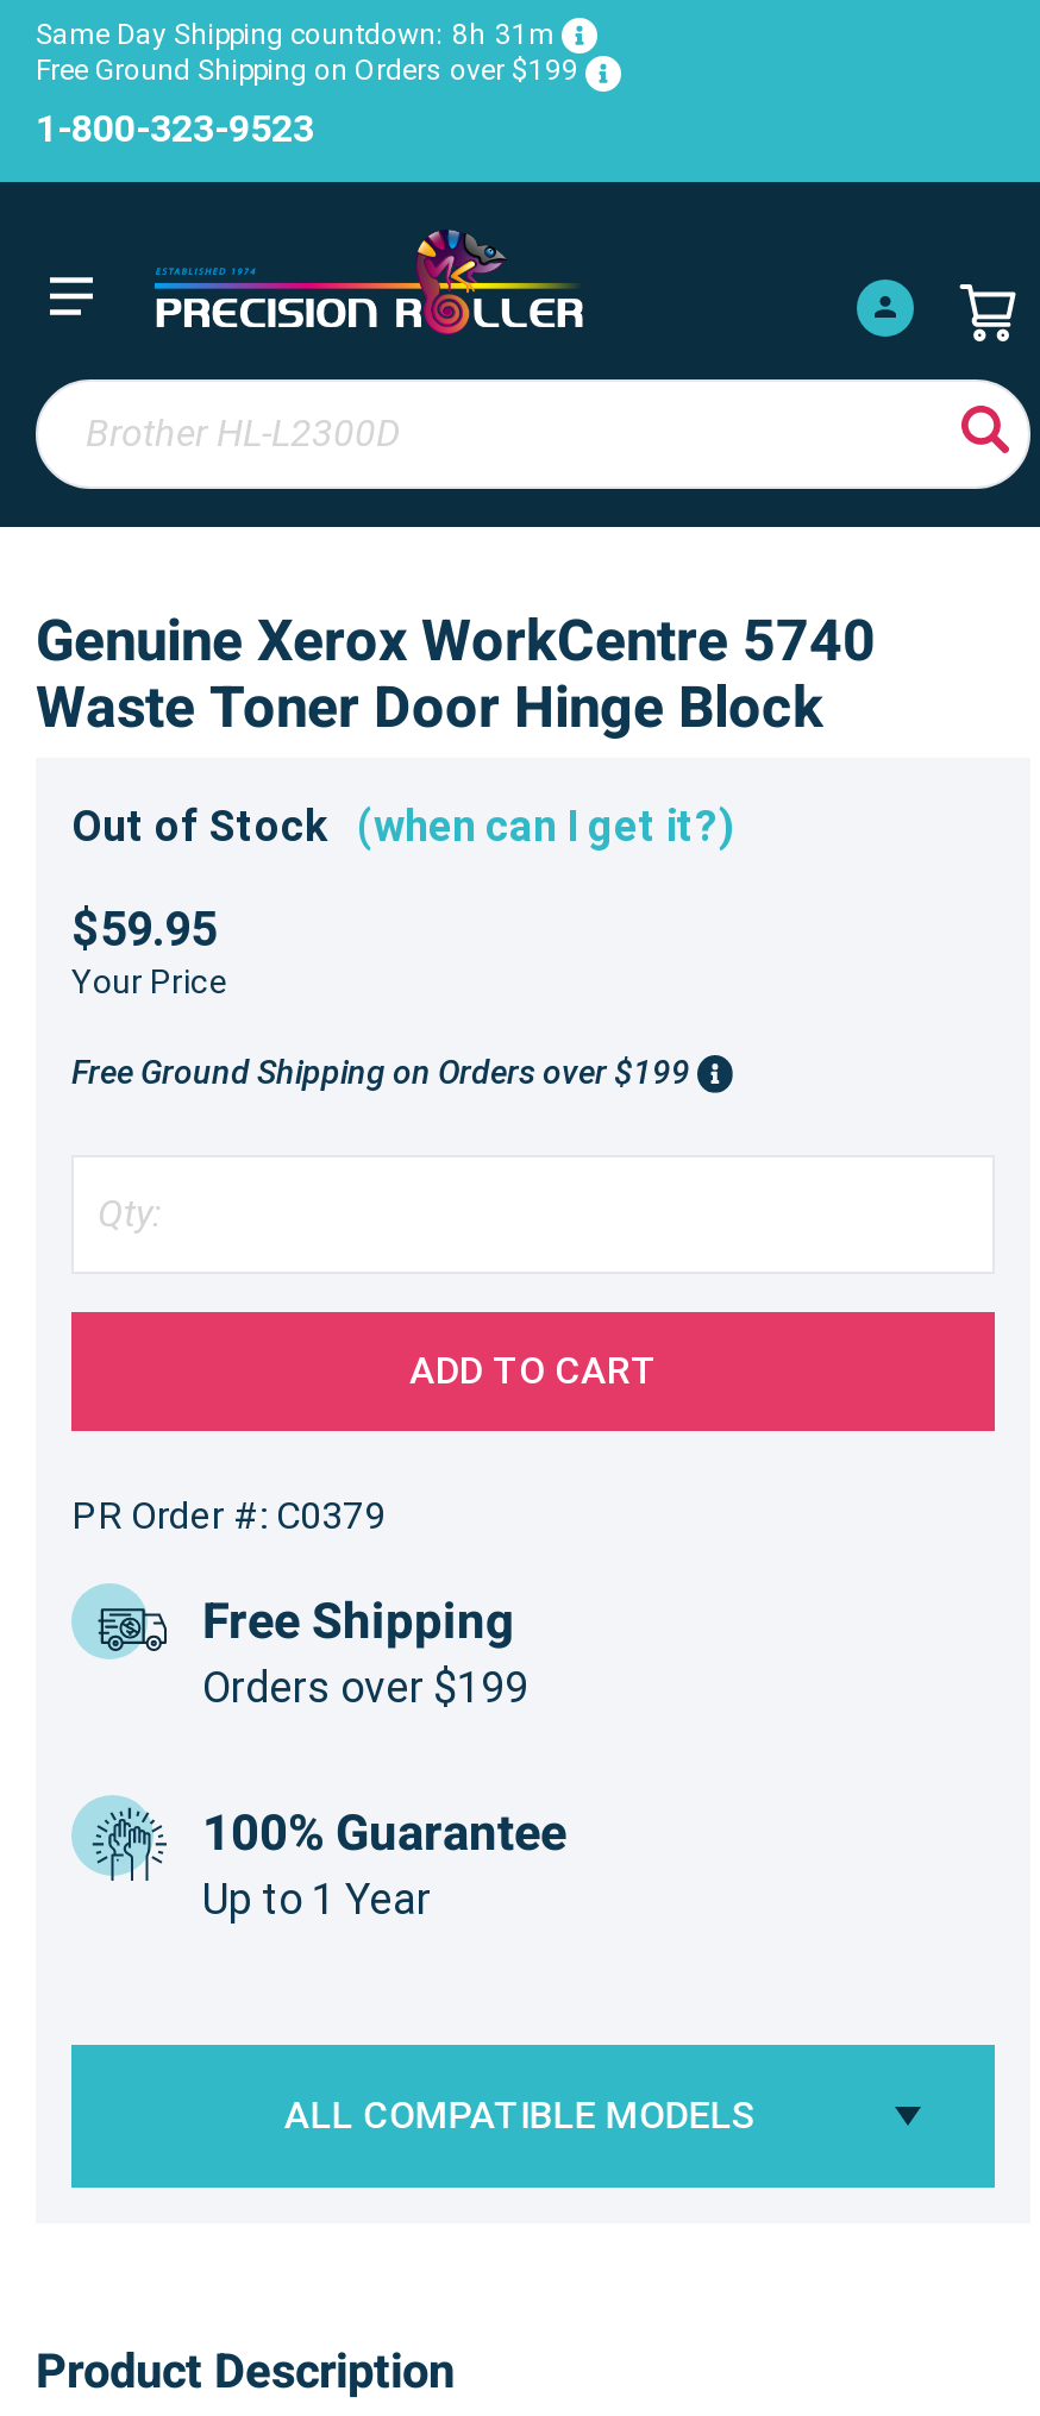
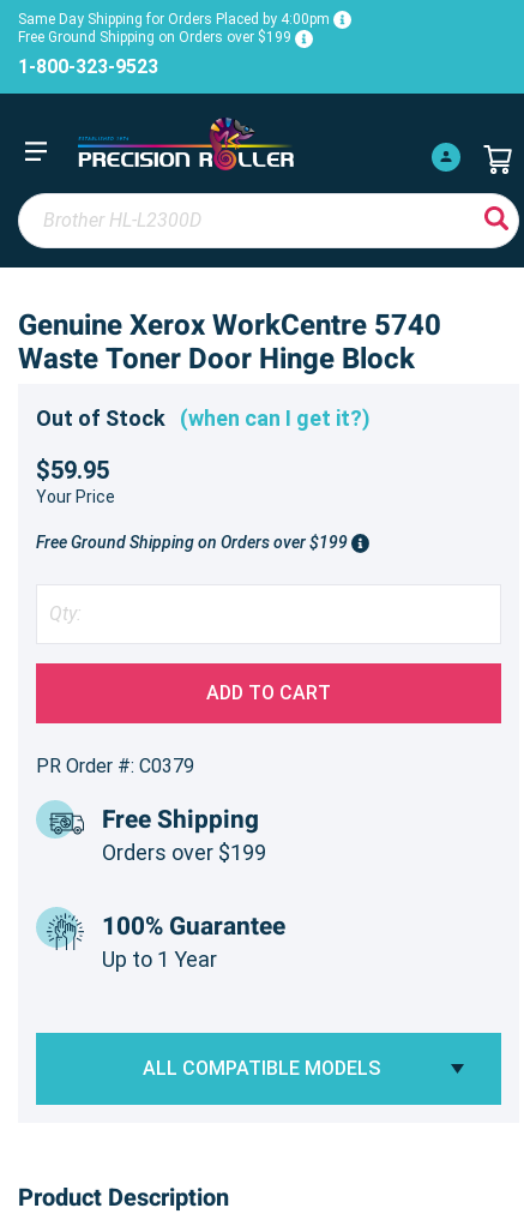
[36,18,555,51] Same Day Shipping countdown: 8h 31m -> [18,11,330,28] Same Day Shipping for Orders Placed by 4:00pm

